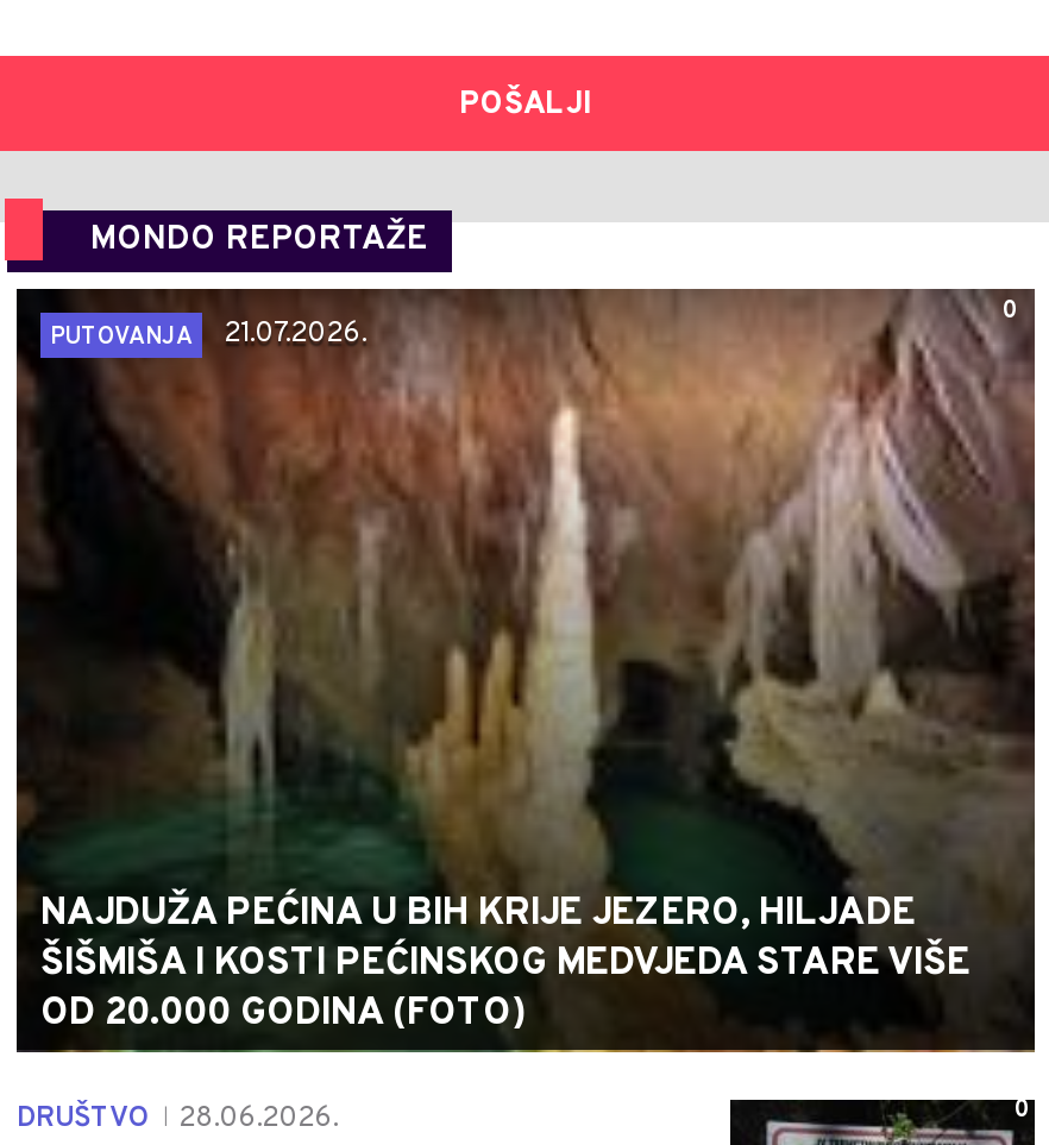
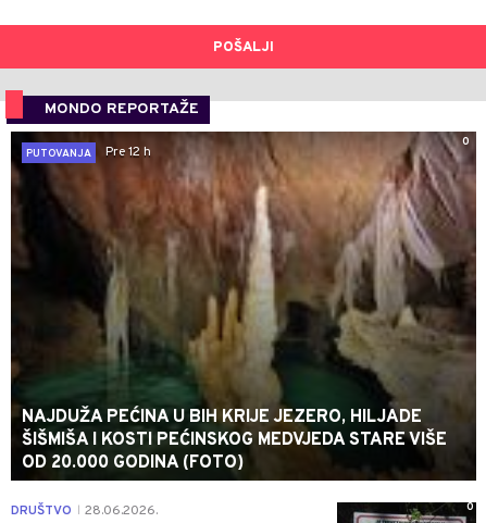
[50,315,366,353] PUTOVANJA 21.07.2026. -> [26,144,151,161] PUTOVANJA Pre 12 h

